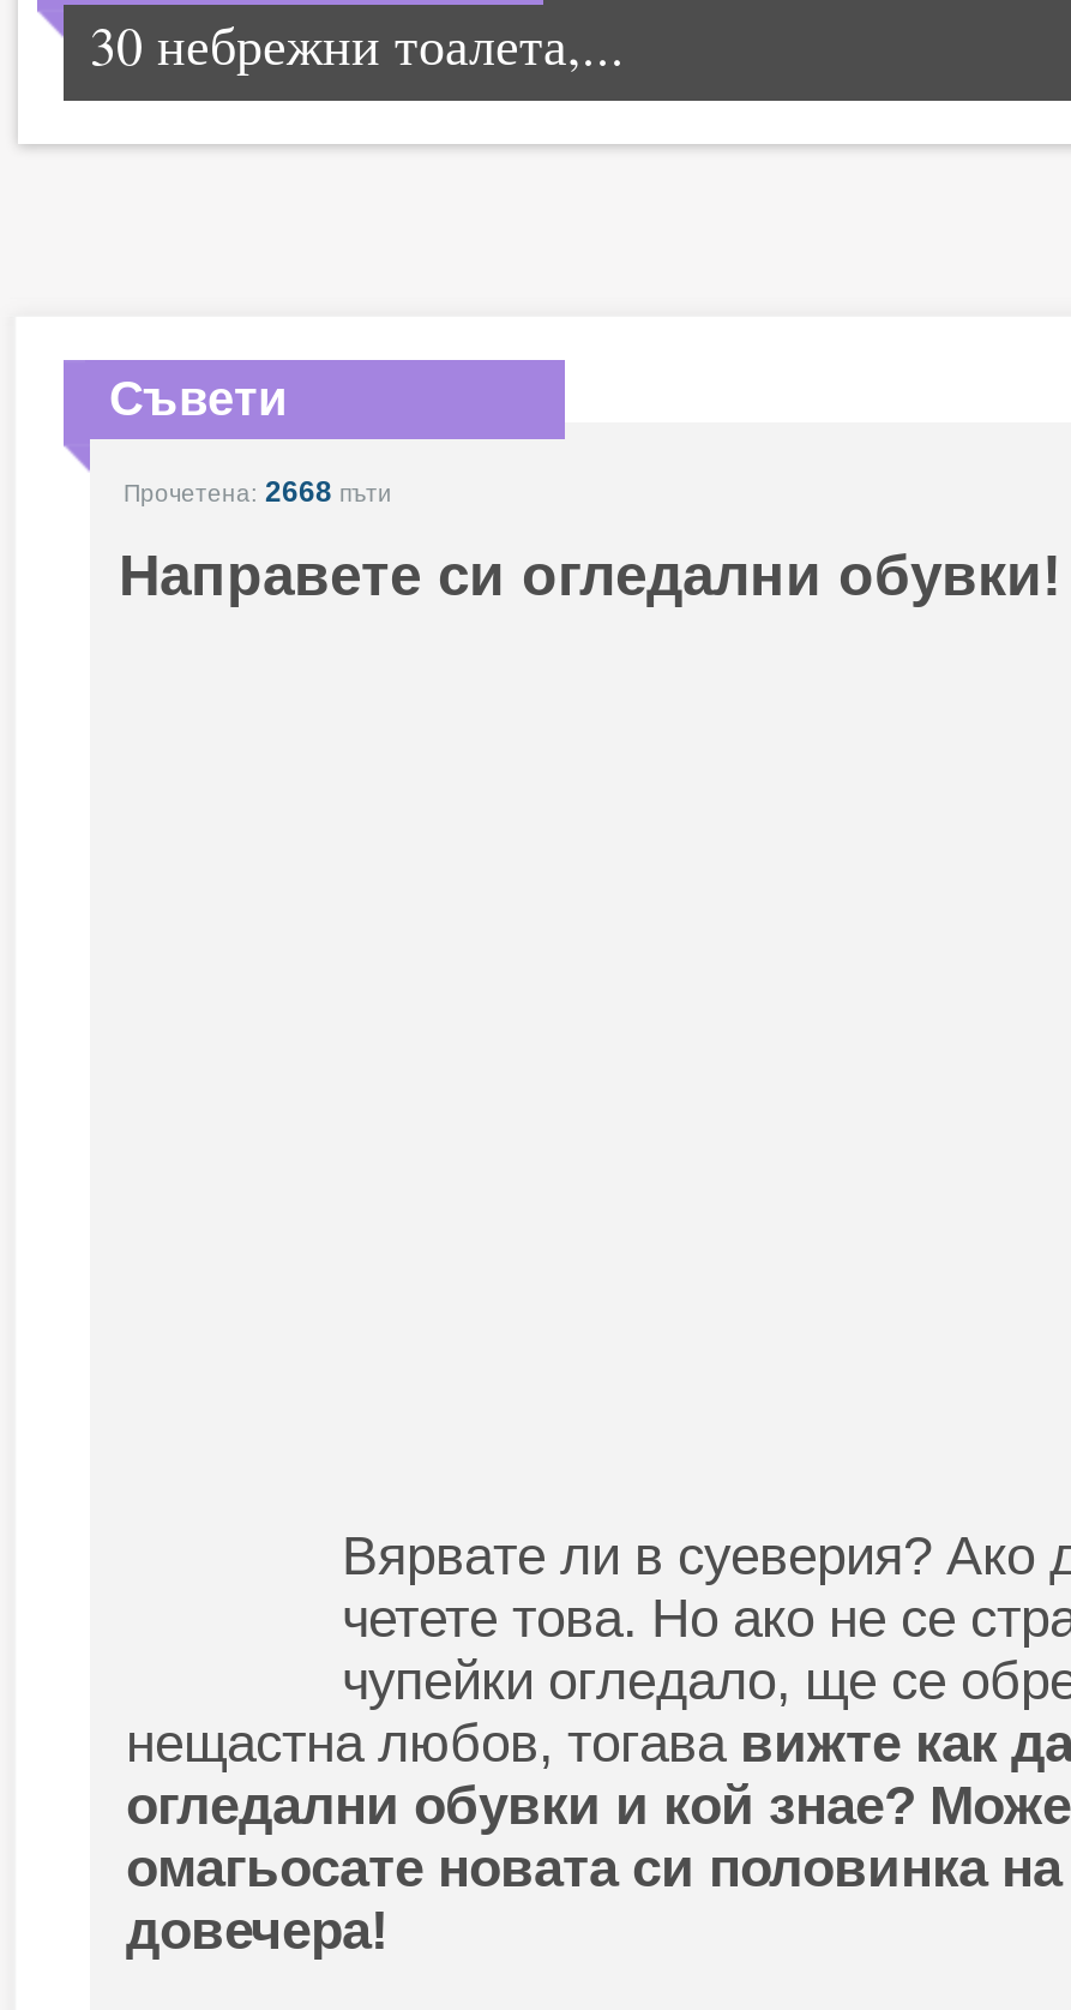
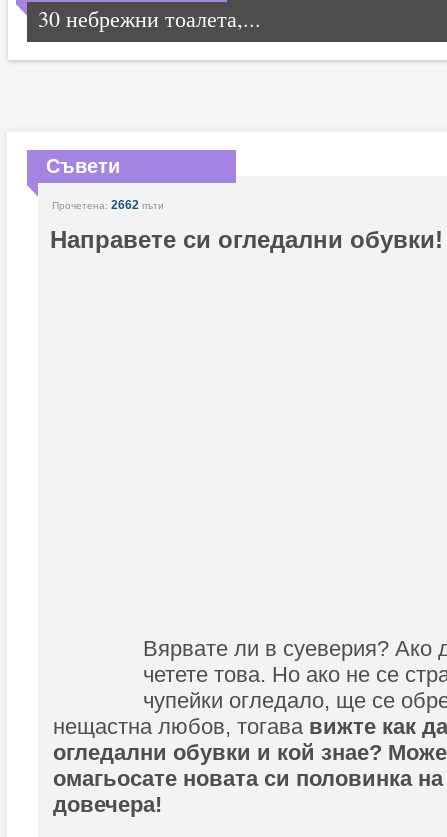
[124,475,392,509] Прочетена: 2668 пъти -> [52,198,164,212] Прочетена: 2662 пъти

